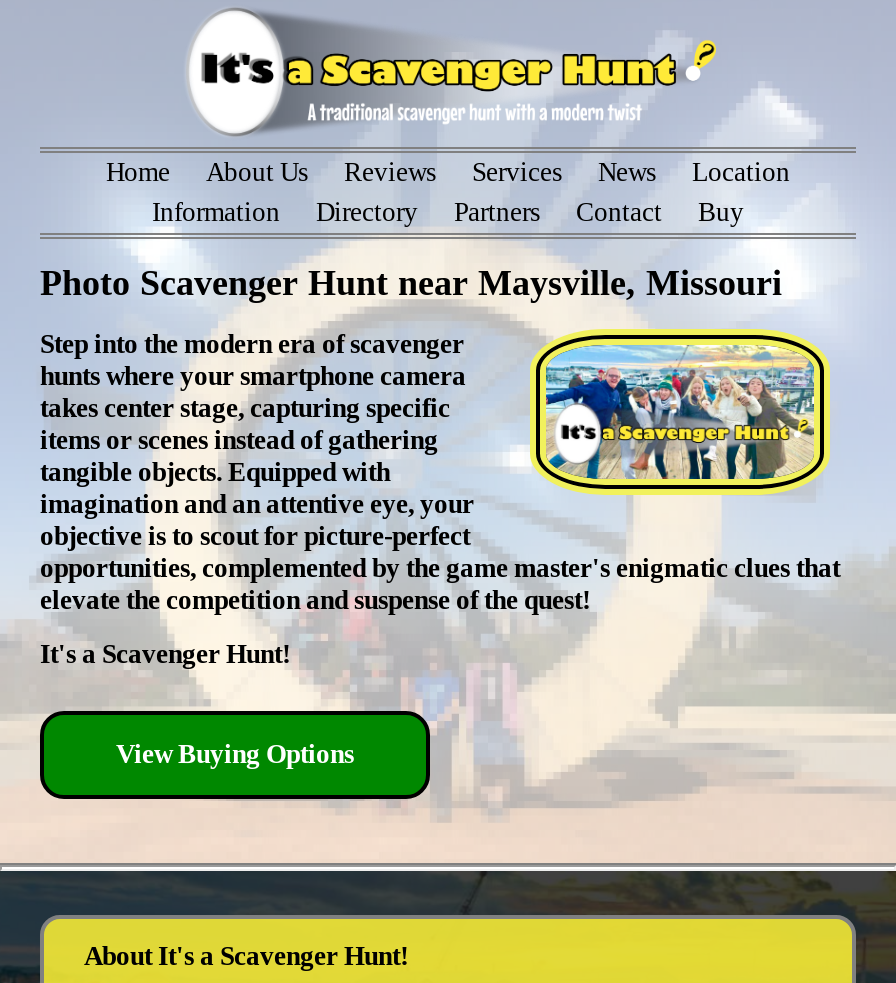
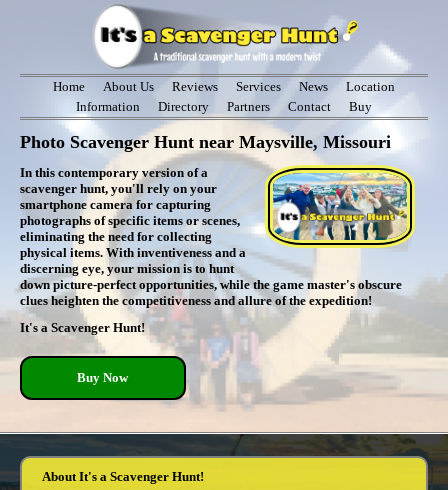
[40,329,840,615] Step into the modern era of scavenger | hunts where your smartphone camera | takes center stage, capturing specific | items or scenes instead of gathering | tangible objects. Equipped with | imagination and an attentive eye, your | objective is to scout for picture-perfect | opportunities, complemented by the game master's enigmatic clues that | elevate the competition and suspense of the quest! -> [20,165,402,308] In this contemporary version of a | scavenger hunt, you'll rely on your | smartphone camera for capturing | photographs of specific items or scenes, | eliminating the need for collecting | physical items. With inventiveness and a | discerning eye, your mission is to hunt | down picture-perfect opportunities, while the game master's obscure | clues heighten the competitiveness and allure of the expedition!
[360,709,432,801] [image] -> [177,356,215,400] [image]
[116,739,354,769] View Buying Options -> [77,370,128,385] Buy Now

